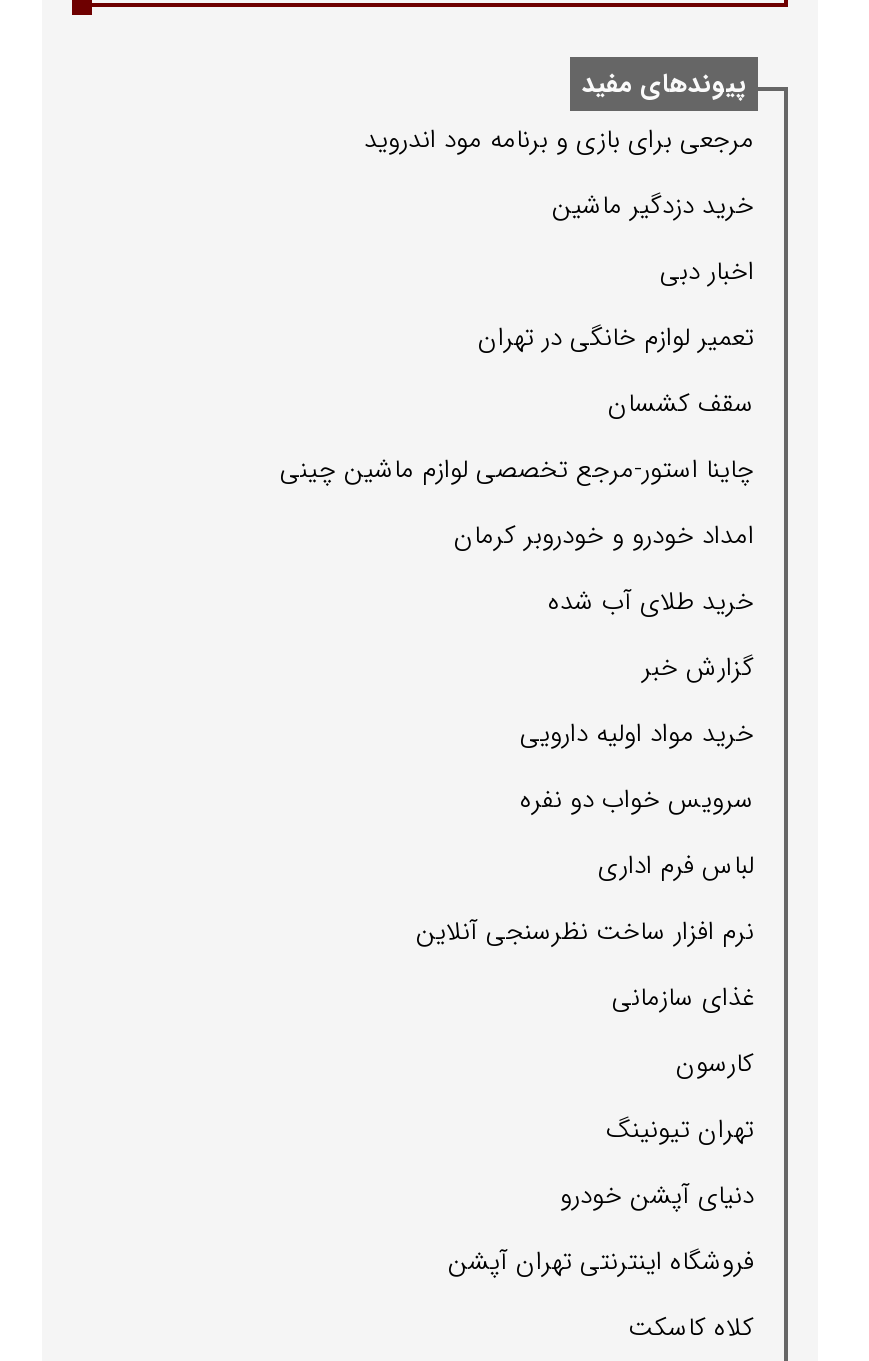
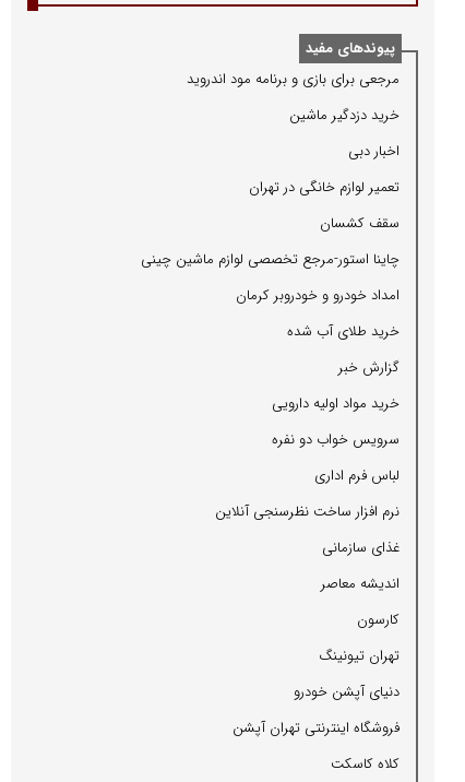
none -> [321,572,400,595] اندیشه معاصر

